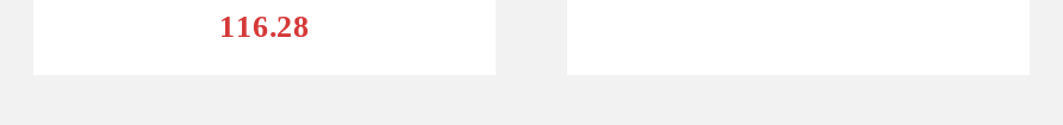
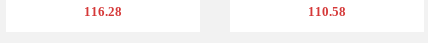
none -> [308,3,346,18] 110.58

